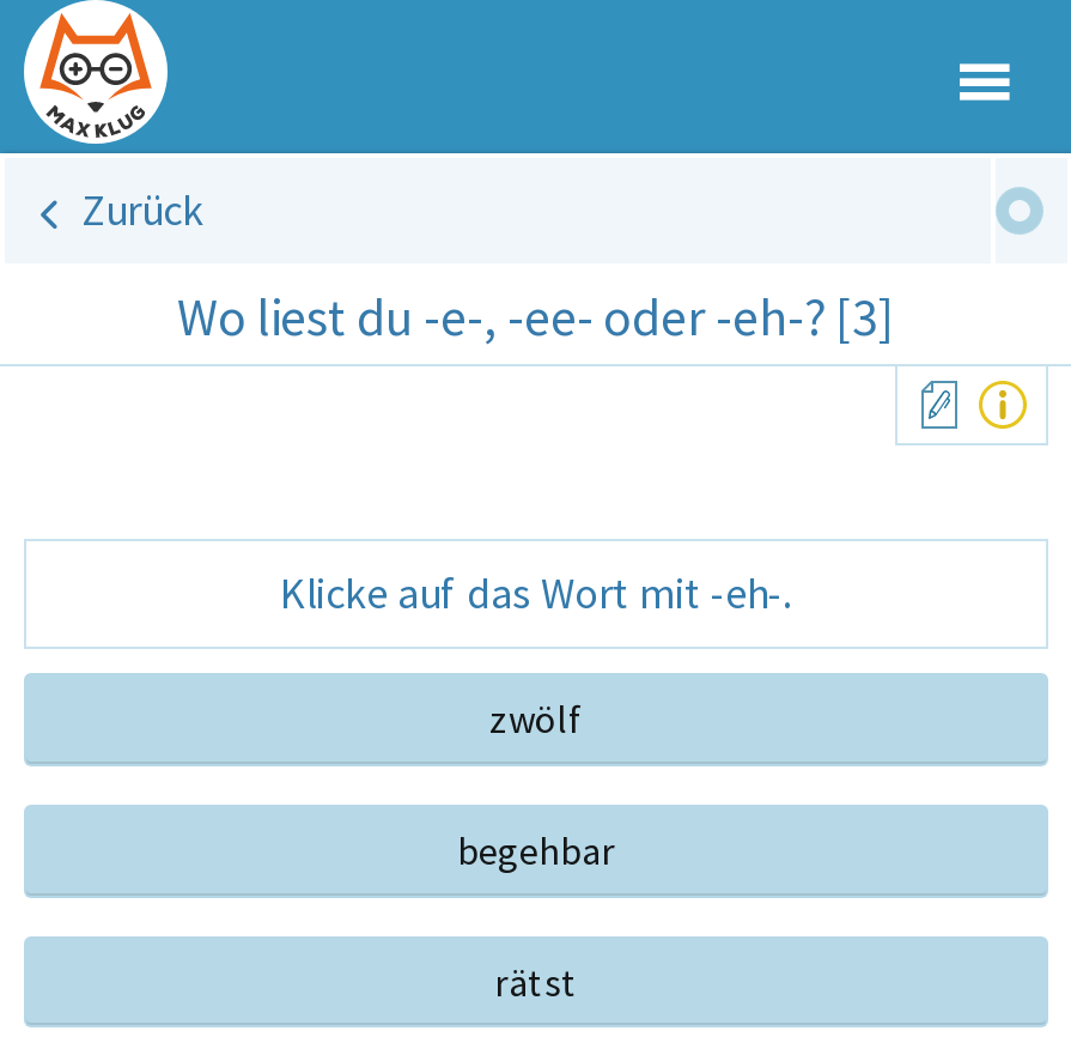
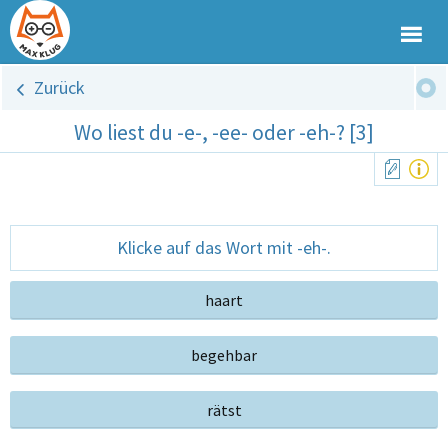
[489,696,583,743] zwölf -> [205,290,243,310] haart

